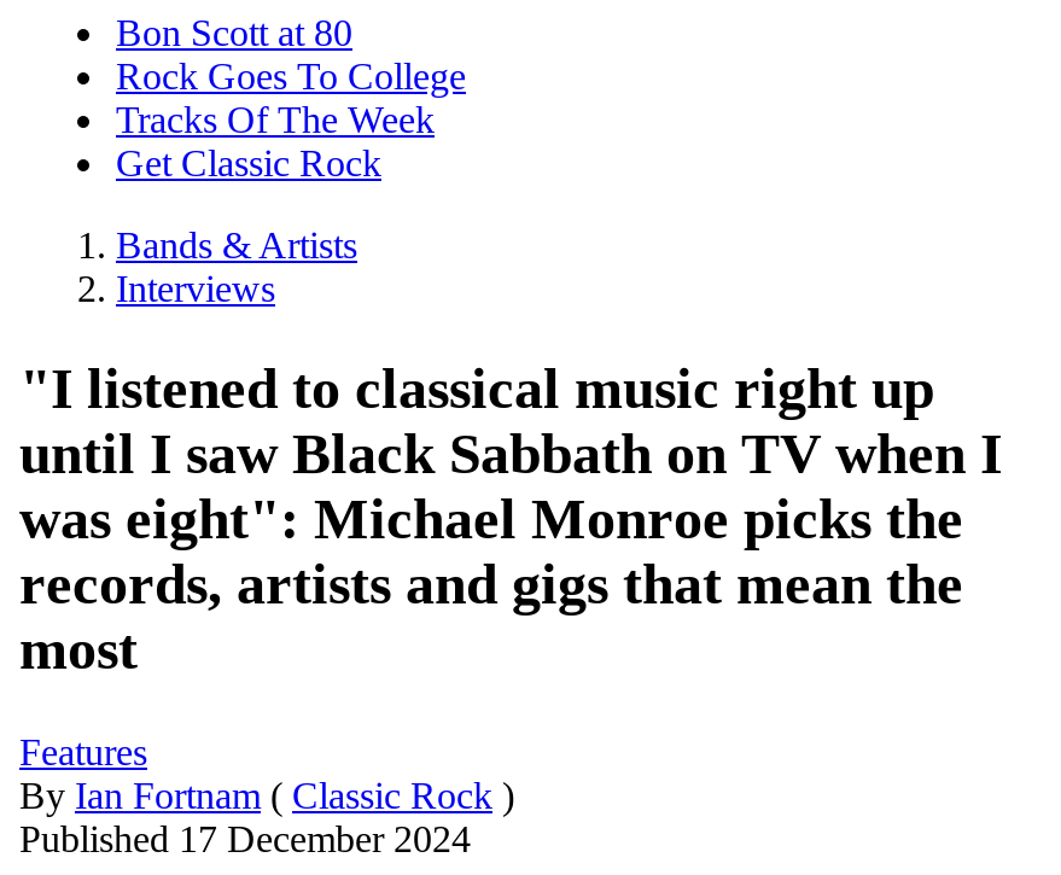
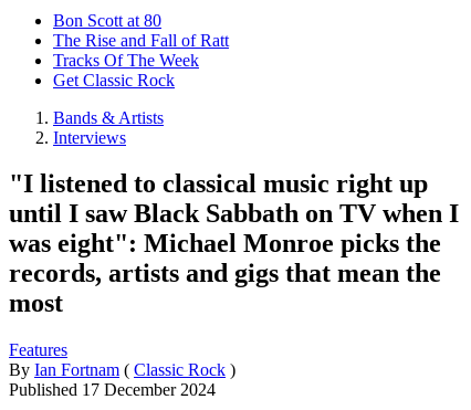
[116,54,466,95] Rock Goes To College -> [53,30,229,49] The Rise and Fall of Ratt

